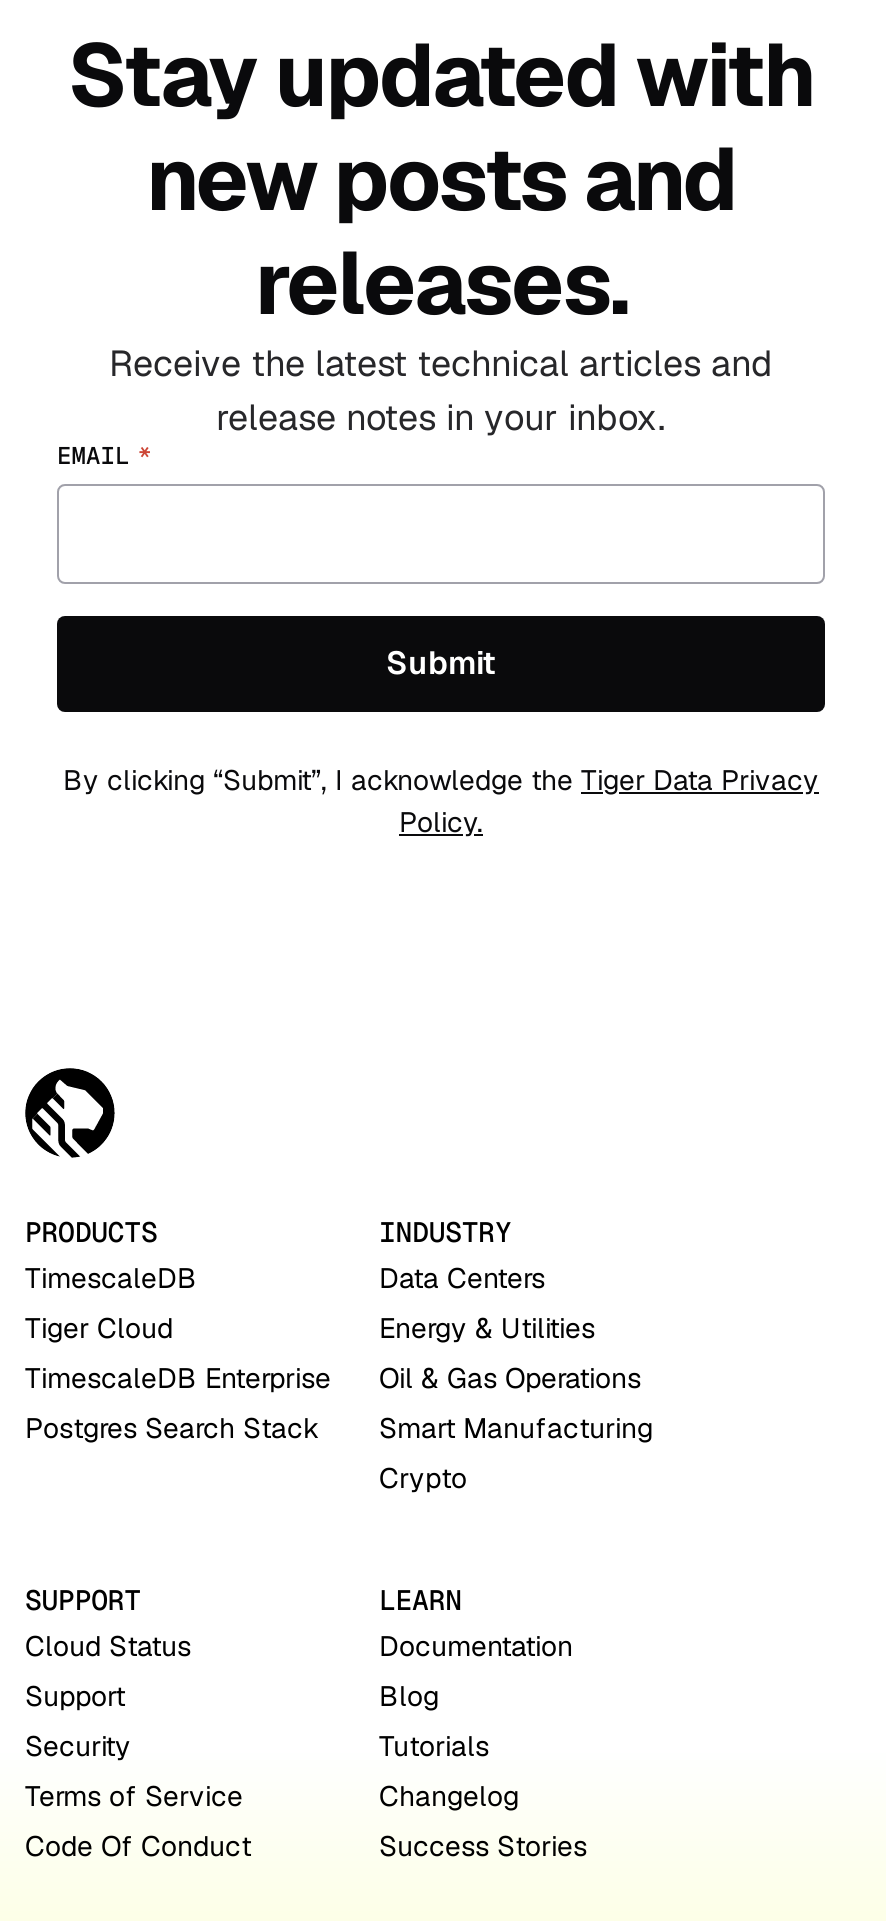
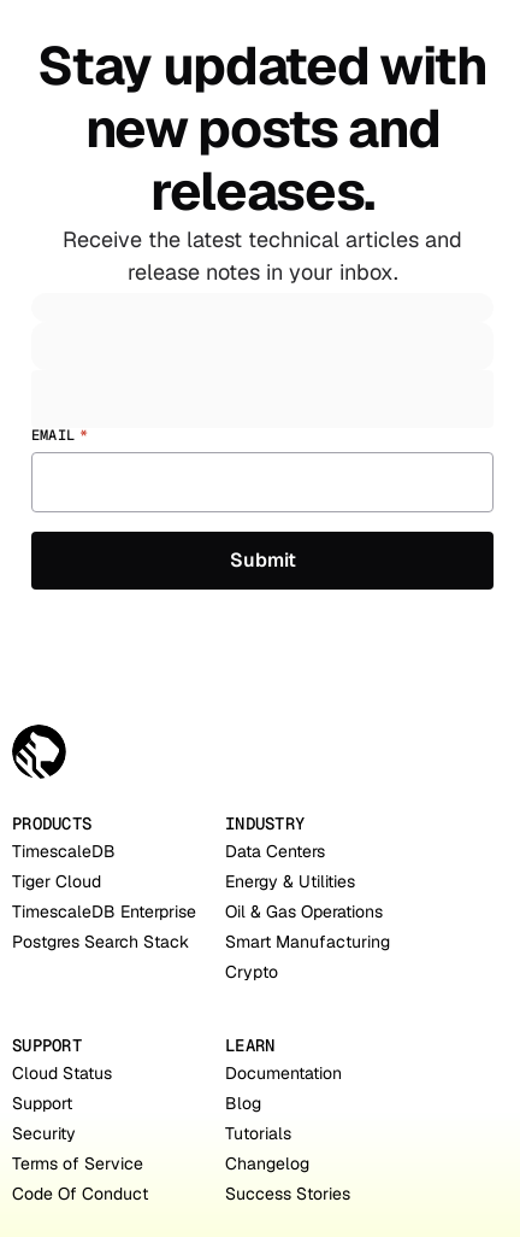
moved [57,440,152,472] -> [31,426,88,445]: EMAIL *
[63,762,819,840] By clicking “Submit”, I acknowledge the Tiger Data Privacy | Policy. -> none

